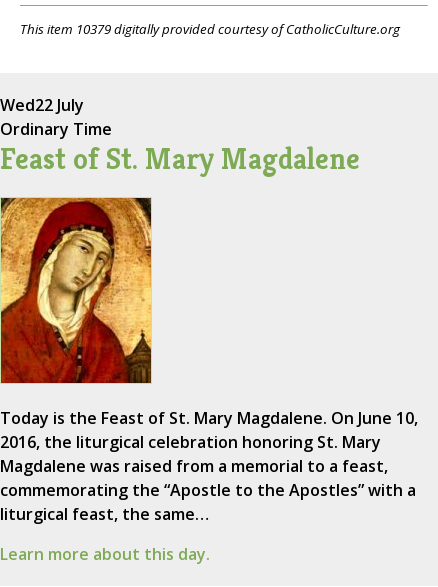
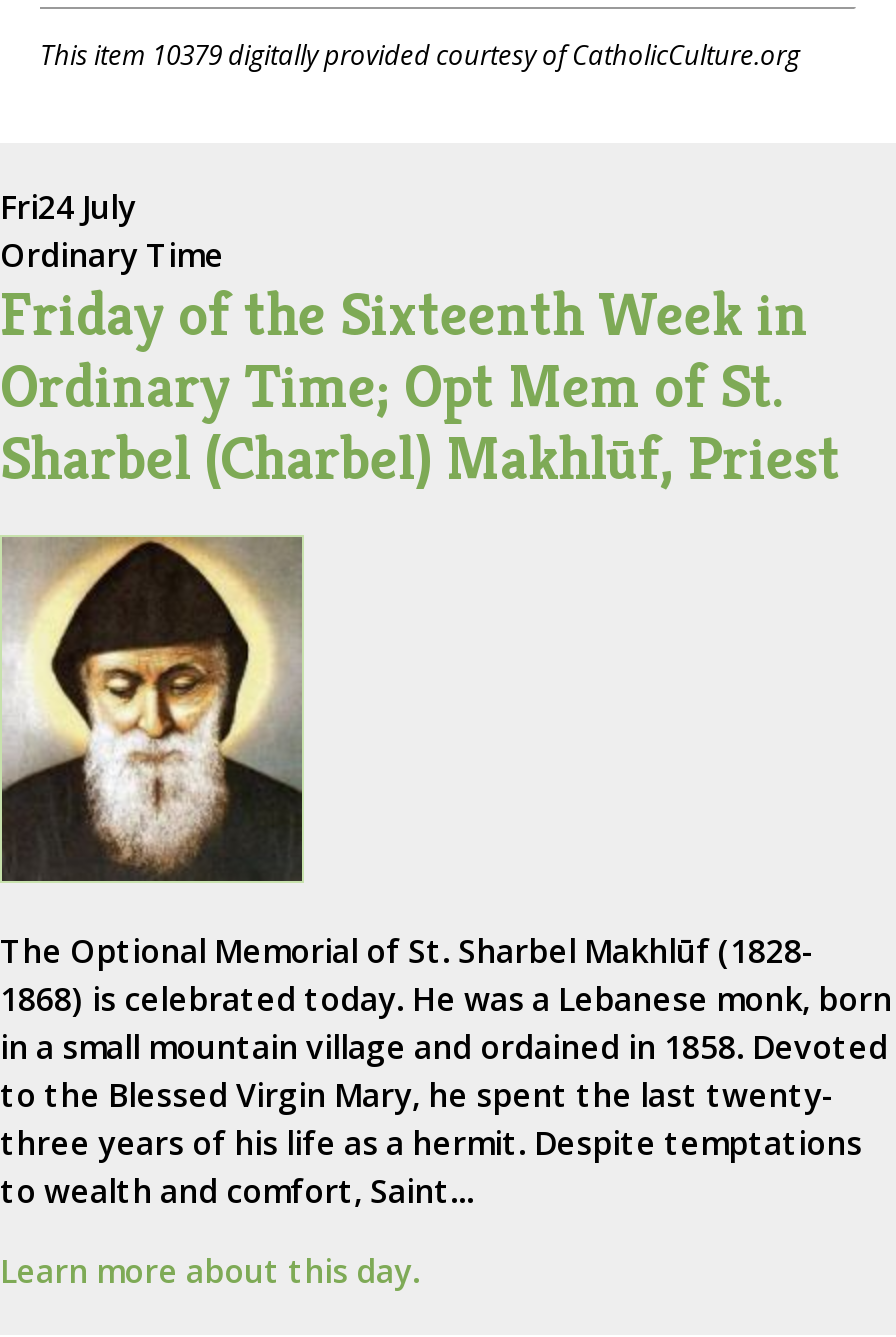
[0,94,84,116] Wed22 July -> [0,185,136,229] Fri24 July
[0,140,360,178] Feast of St. Mary Magdalene -> [0,277,840,497] Friday of the Sixteenth Week in | Ordinary Time; Opt Mem of St. | Sharbel (Charbel) Makhlūf, Priest
[3,257,152,375] [image] -> [6,535,304,795] [image]
[0,407,418,525] Today is the Feast of St. Mary Magdalene. On June 10, | 2016, the liturgical celebration honoring St. Mary | Magdalene was raised from a memorial to a feast, | commemorating the “Apostle to the Apostles” with a | liturgical feast, the same… -> [0,929,892,1213] The Optional Memorial of St. Sharbel Makhlūf (1828- | 1868) is celebrated today. He was a Lebanese monk, born | in a small mountain village and ordained in 1858. Devoted | to the Blessed Virgin Mary, he spent the last twenty- | three years of his life as a hermit. Despite temptations | to wealth and comfort, Saint…

